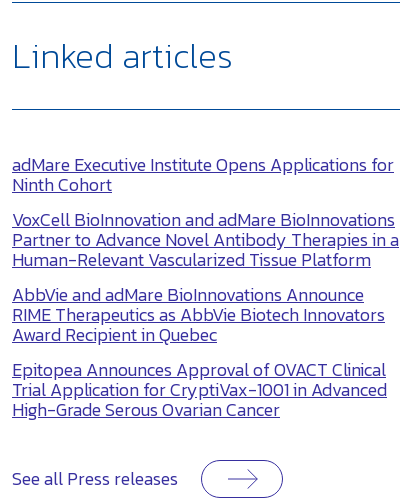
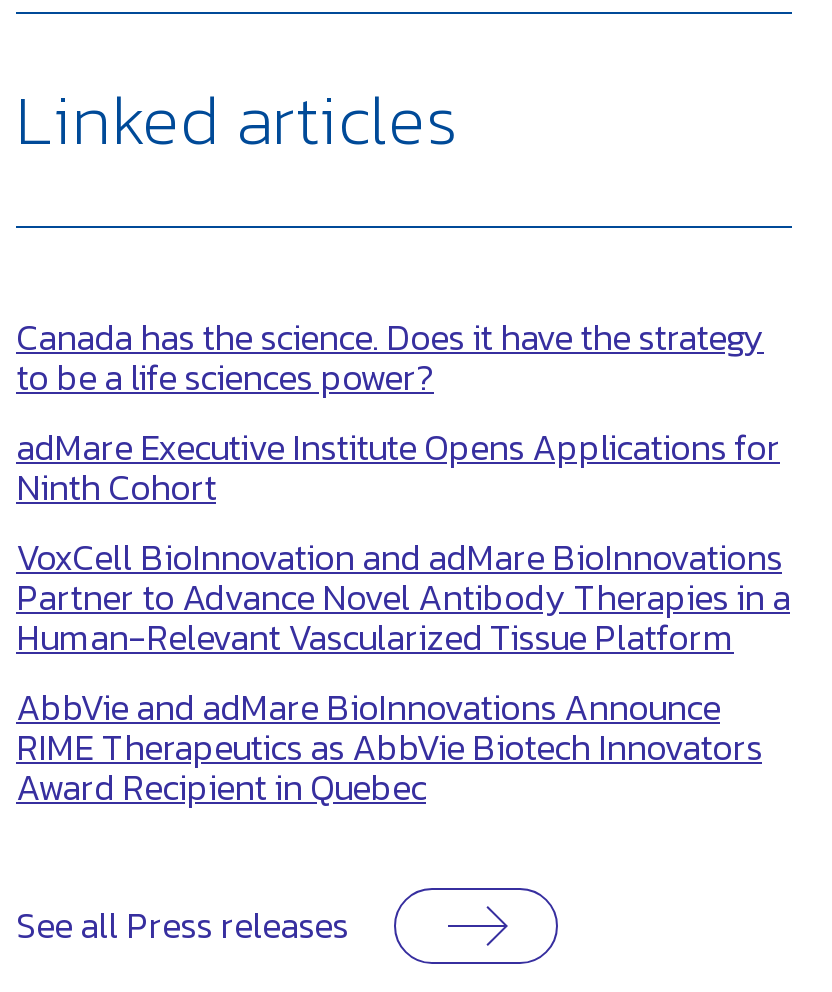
none -> [16,311,764,405] Canada has the science. Does it have the strategy | to be a life sciences power?
moved [12,151,399,348] -> [16,421,790,815]: adMare Executive Institute Opens Applications for | Ninth Cohort | VoxCell BioInnovation and adMare BioInnovations | Partner to Advance Novel Antibody Therapies in a | Human-Relevant Vascularized Tissue Platform | AbbVie and adMare BioInnovations Announce | RIME Therapeutics as AbbVie Biotech Innovators | Award Recipient in Quebec
[12,356,387,423] Epitopea Announces Approval of OVACT Clinical | Trial Application for CryptiVax-1001 in Advanced | High-Grade Serous Ovarian Cancer -> none

